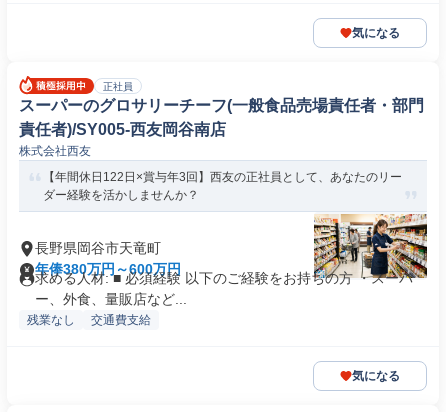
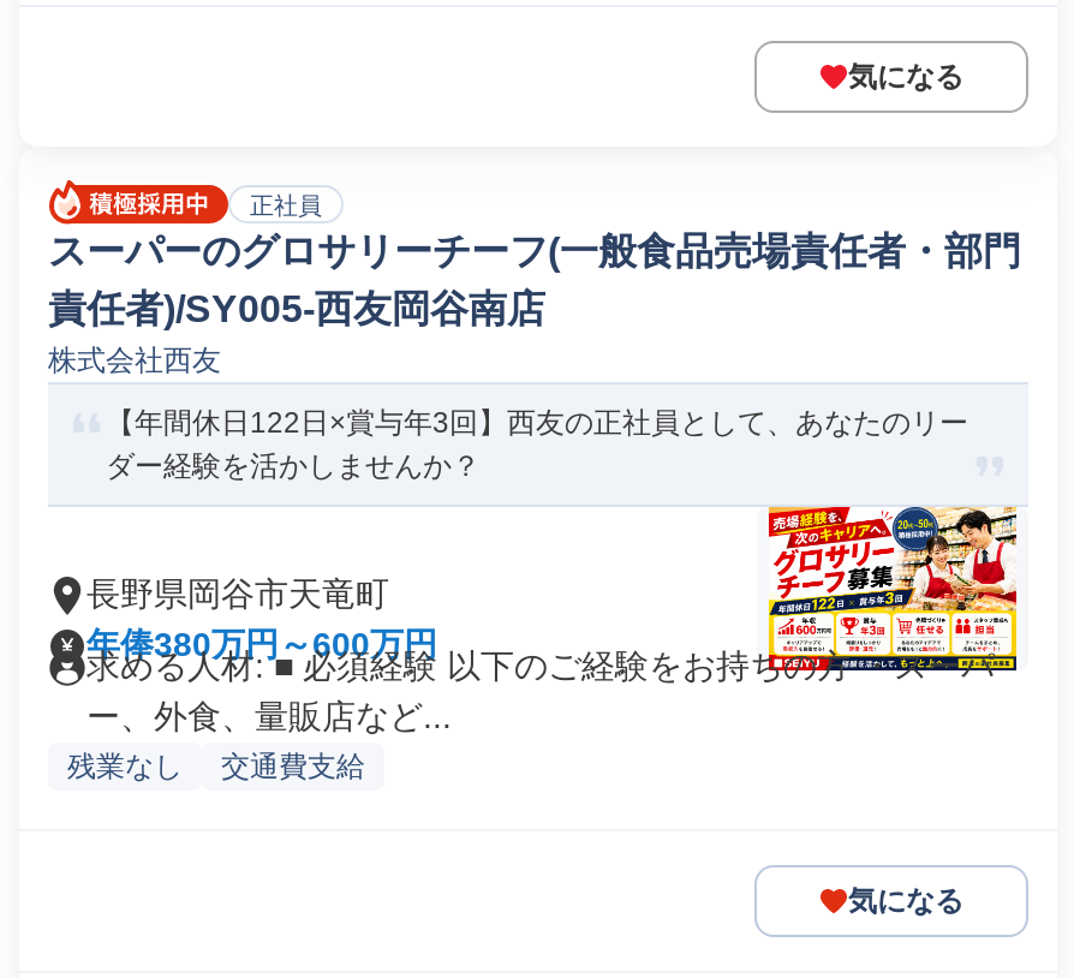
[313,212,428,280] [image] -> [757,505,1028,673] [image]

